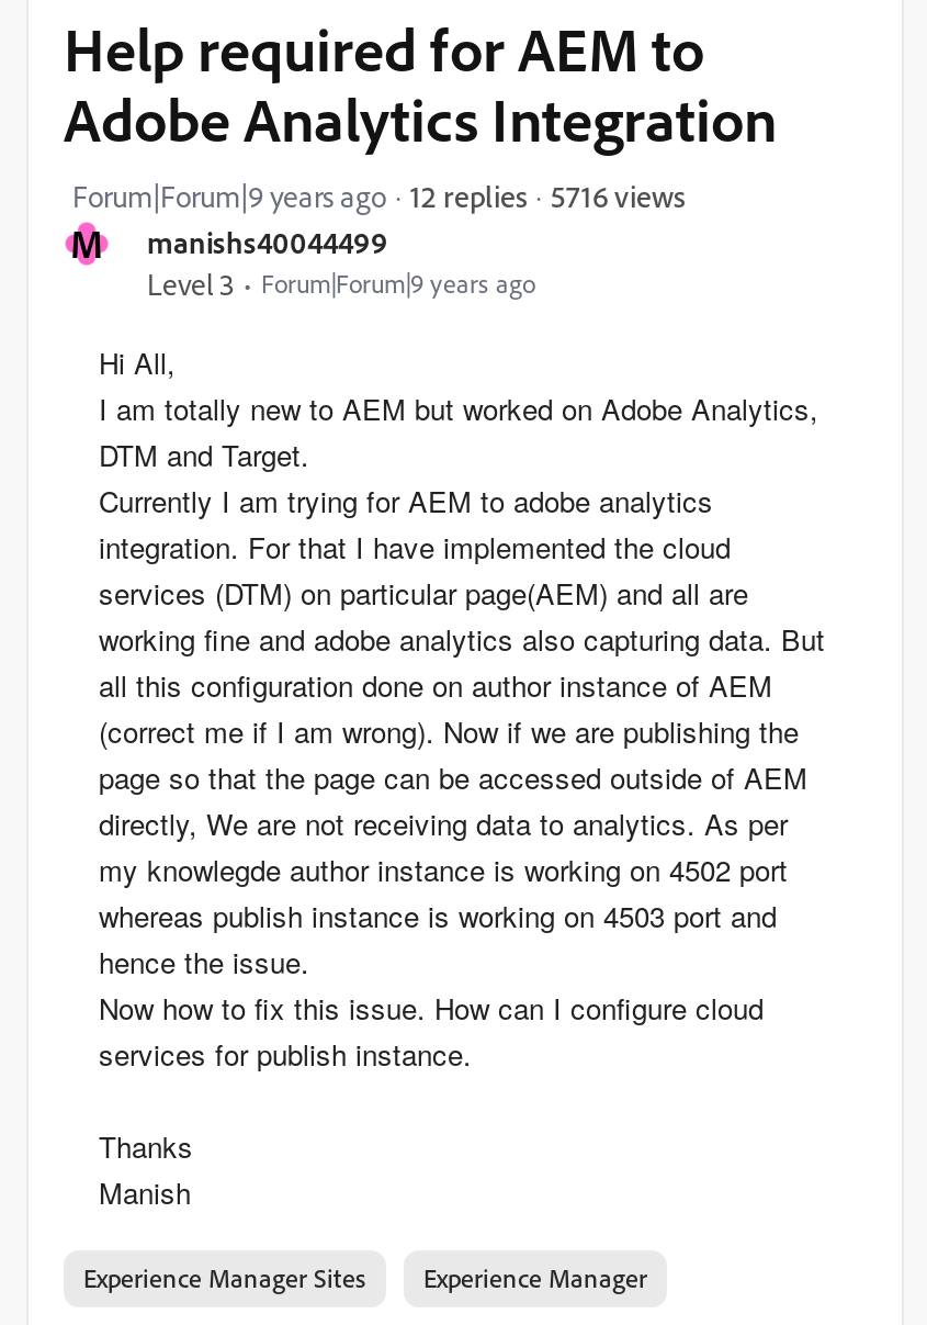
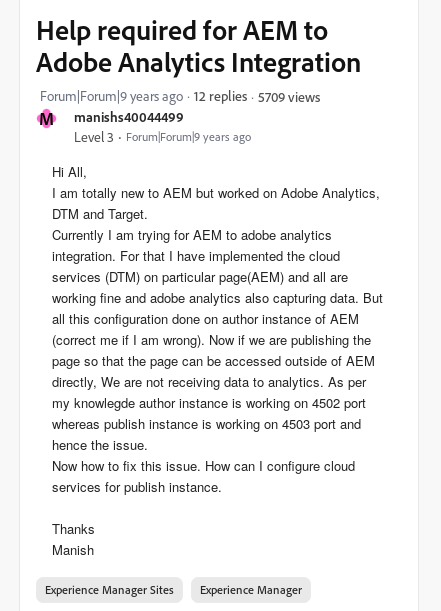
[551,176,685,213] 5716 views -> [258,87,320,104] 5709 views

